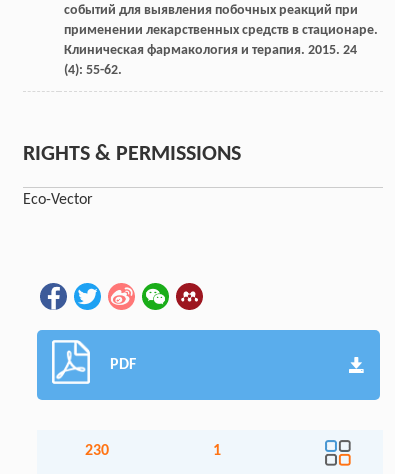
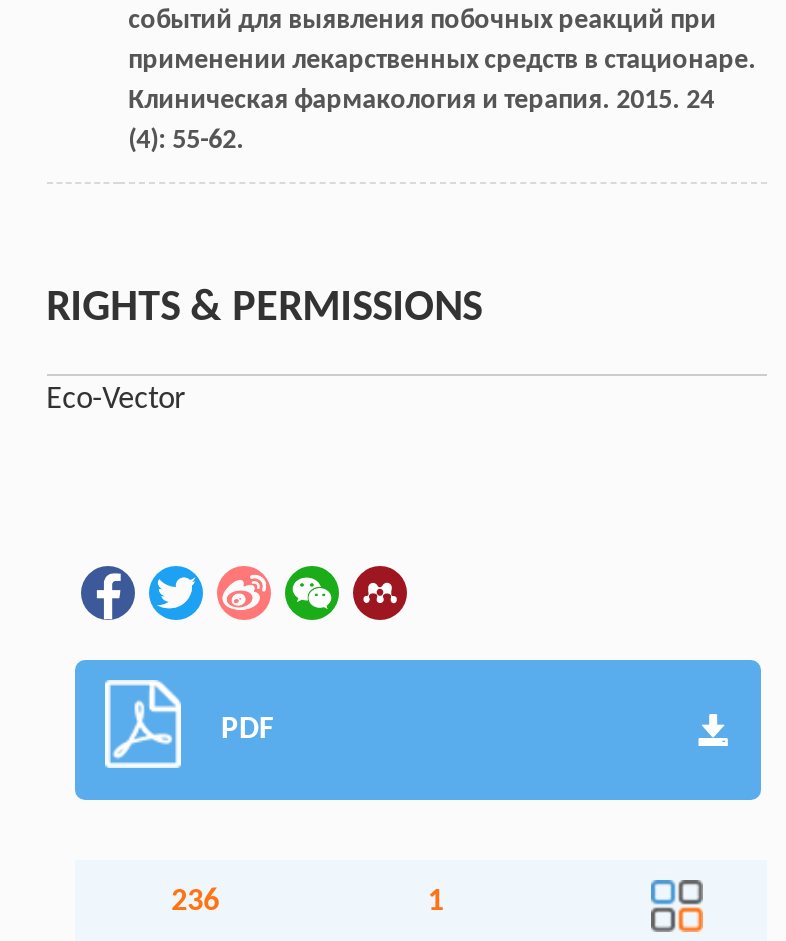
[85,443,109,459] 230 -> [171,886,219,918] 236

